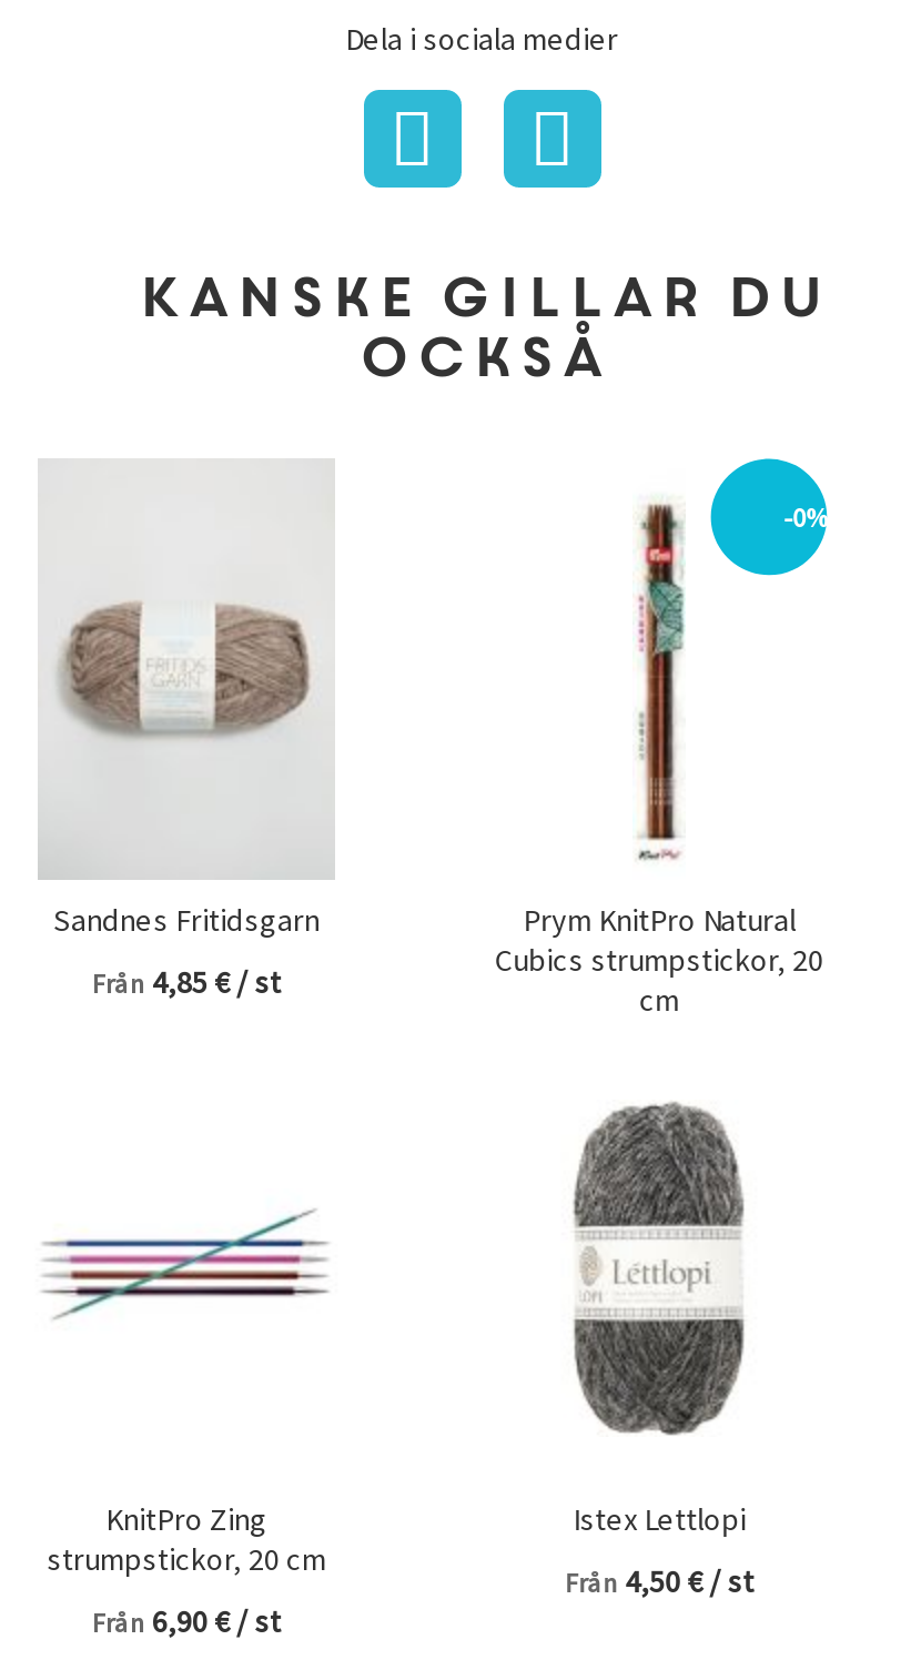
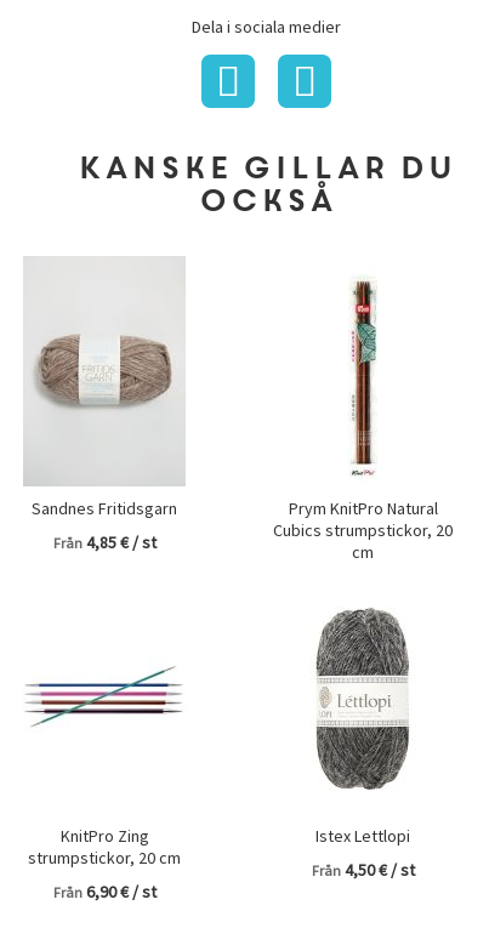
[708,456,828,578] [image] | -0% -> none

